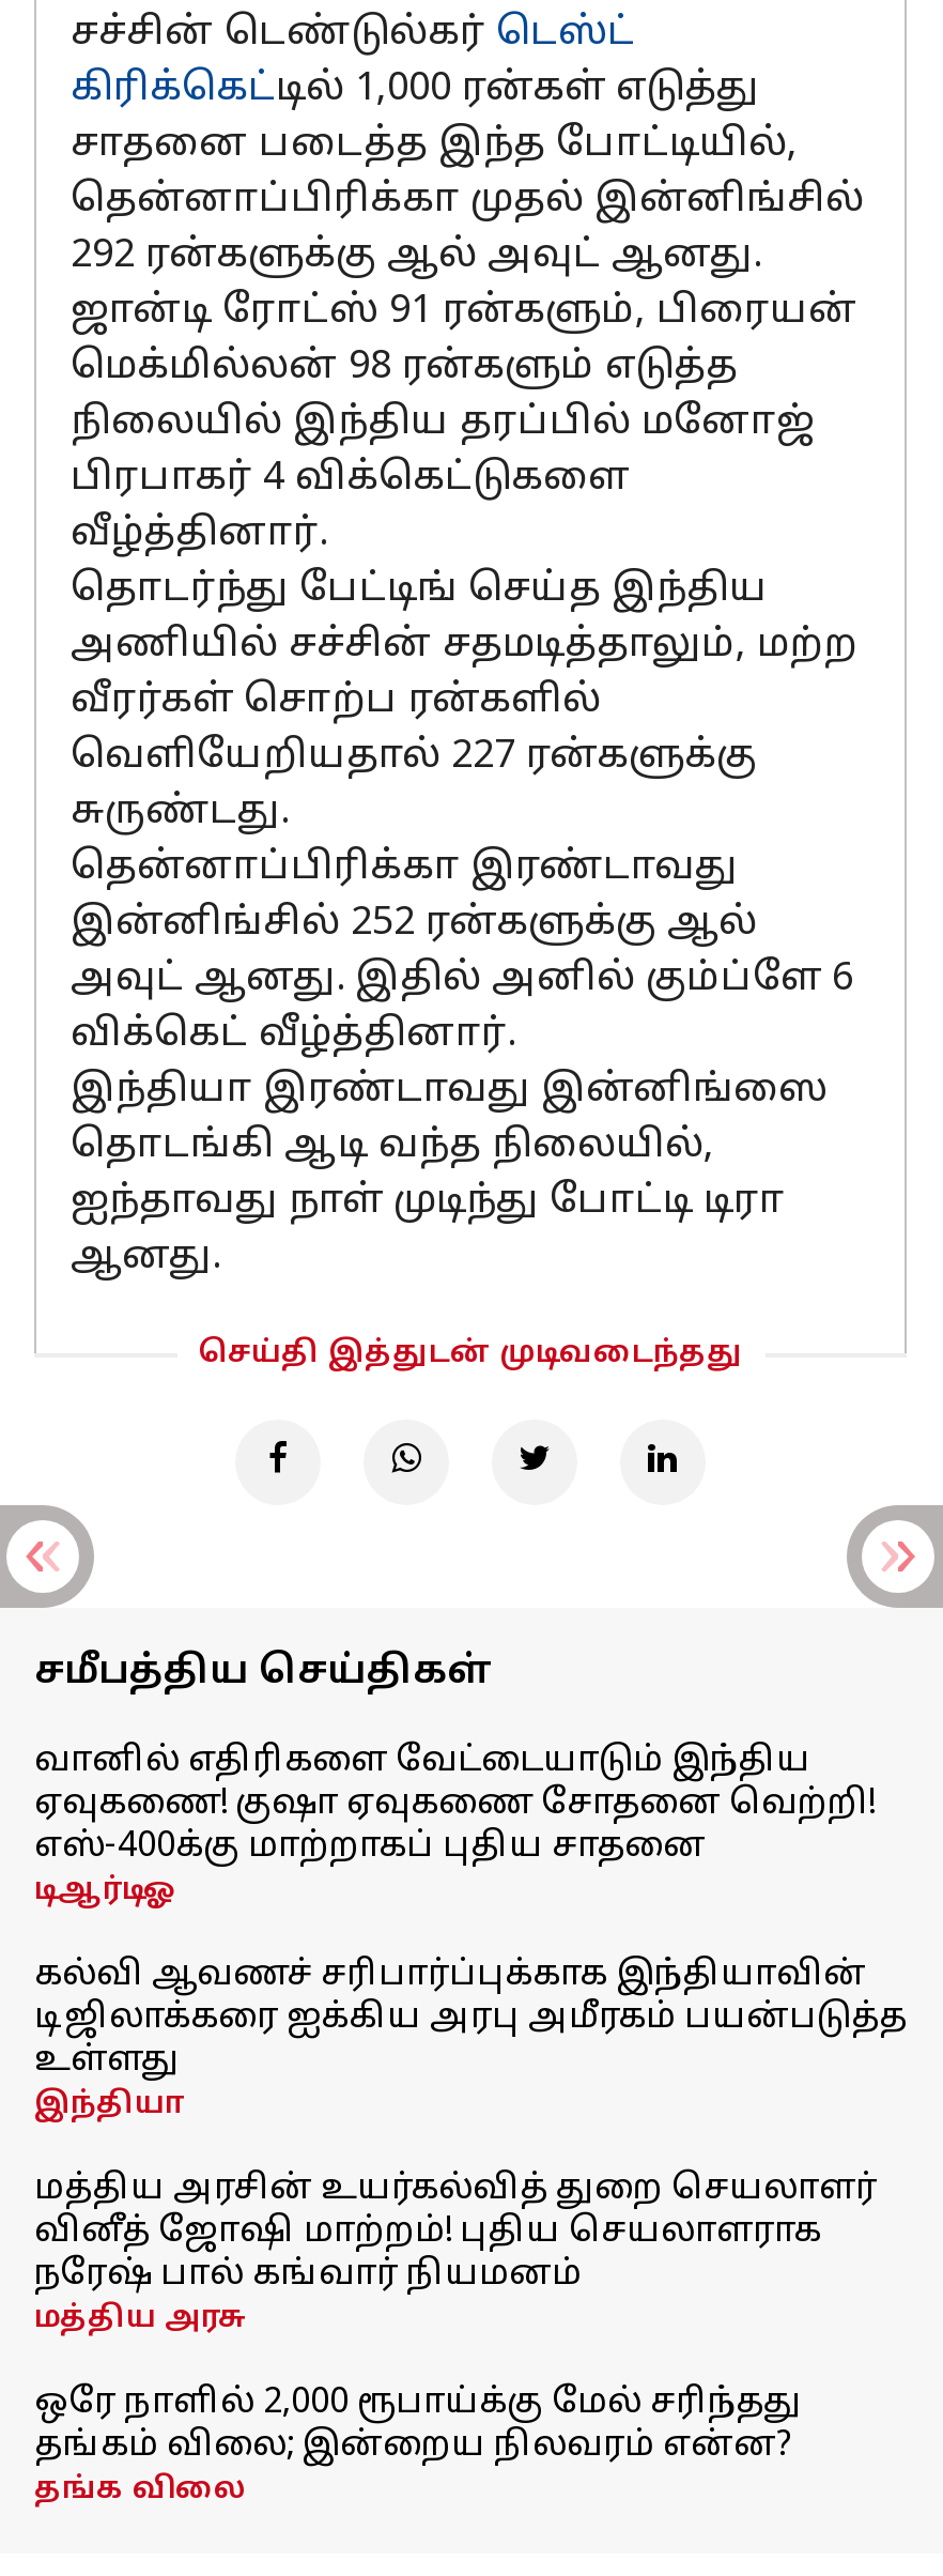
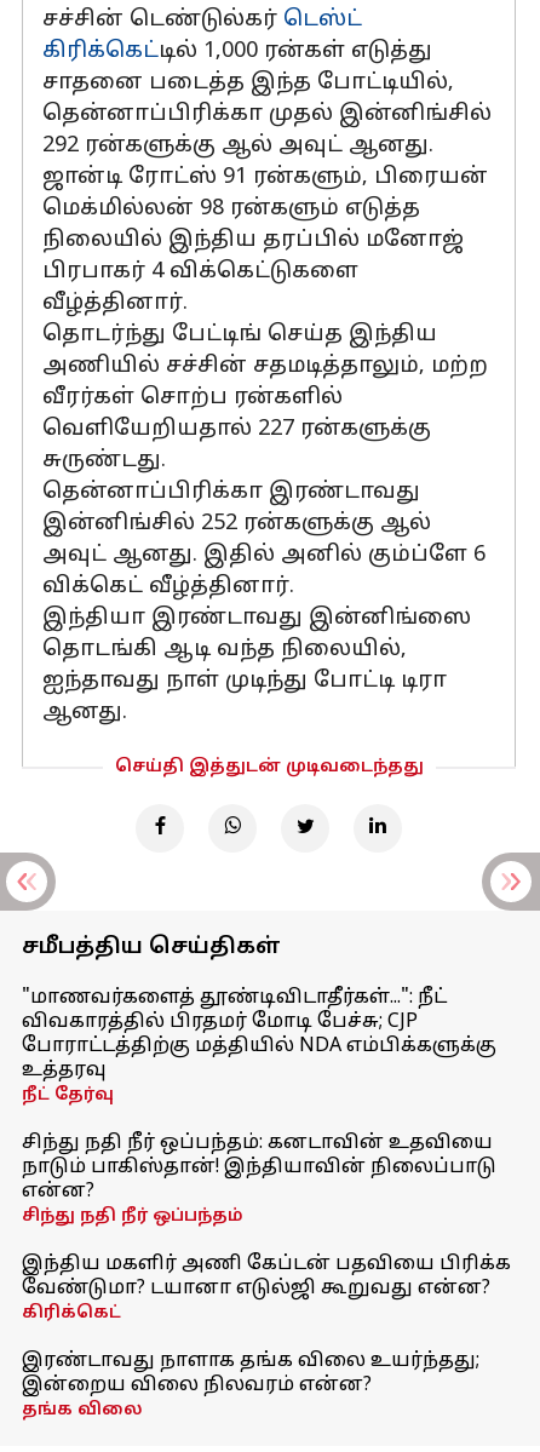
[34,1741,875,1910] வானில் எதிரிகளை வேட்டையாடும் இந்திய | ஏவுகணை! குஷா ஏவுகணை சோதனை வெற்றி! | எஸ்-400க்கு மாற்றாகப் புதிய சாதனை | டிஆர்டிஓ -> [22,986,496,1106] "மாணவர்களைத் தூண்டிவிடாதீர்கள்...": நீட் | விவகாரத்தில் பிரதமர் மோடி பேச்சு; CJP | போராட்டத்திற்கு மத்தியில் NDA எம்பிக்களுக்கு | உத்தரவு | நீட் தேர்வு
[34,1954,907,2123] கல்வி ஆவணச் சரிபார்ப்புக்காக இந்தியாவின் | டிஜிலாக்கரை ஐக்கிய அரபு அமீரகம் பயன்படுத்த | உள்ளது | இந்தியா -> [22,1131,496,1227] சிந்து நதி நீர் ஒப்பந்தம்: கனடாவின் உதவியை | நாடும் பாகிஸ்தான்! இந்தியாவின் நிலைப்பாடு | என்ன? | சிந்து நதி நீர் ஒப்பந்தம்
[34,2168,877,2337] மத்திய அரசின் உயர்கல்வித் துறை செயலாளர் | வினீத் ஜோஷி மாற்றம்! புதிய செயலாளராக | நரேஷ் பால் கங்வார் நியமனம் | மத்திய அரசு -> [22,1252,511,1324] இந்திய மகளிர் அணி கேப்டன் பதவியை பிரிக்க | வேண்டுமா? டயானா எடுல்ஜி கூறுவது என்ன? | கிரிக்கெட்
[34,2382,802,2468] ஒரே நாளில் 2,000 ரூபாய்க்கு மேல் சரிந்தது | தங்கம் விலை; இன்றைய நிலவரம் என்ன? -> [22,1349,479,1398] இரண்டாவது நாளாக தங்க விலை உயர்ந்தது; | இன்றைய விலை நிலவரம் என்ன?

